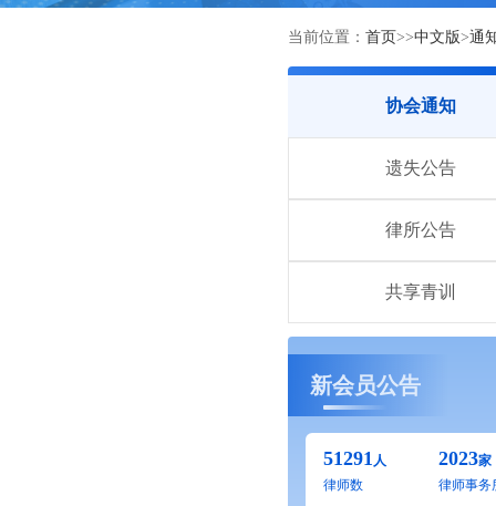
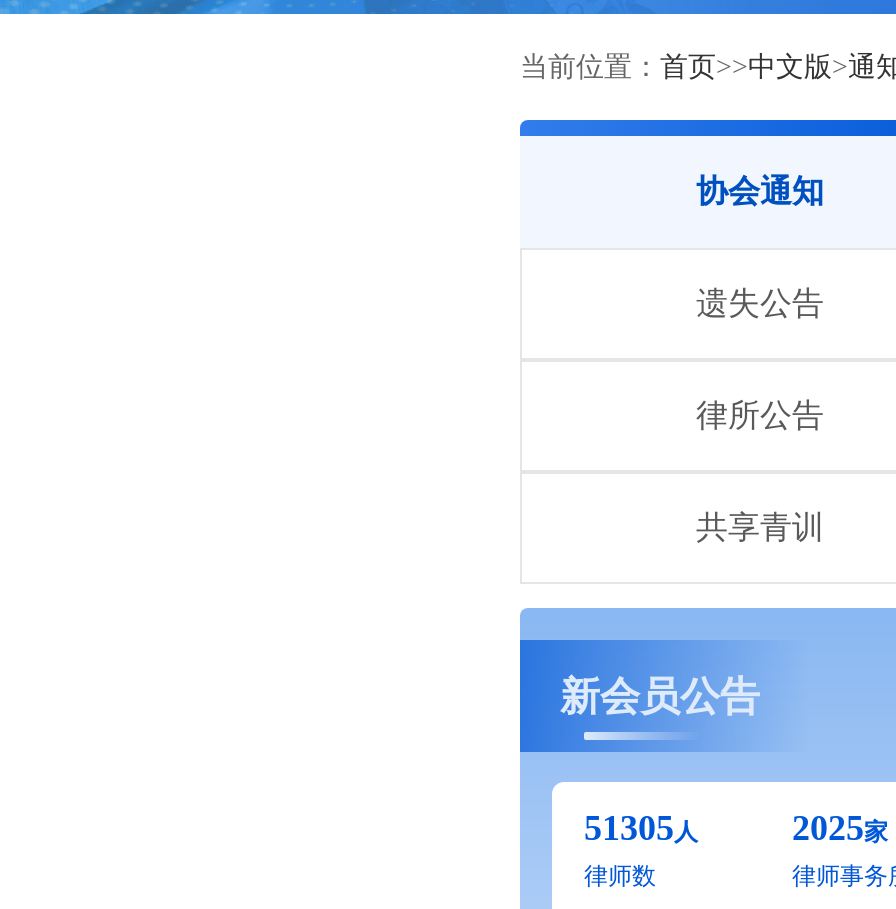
[323,447,386,469] 51291人 -> [584,808,698,848] 51305人
[438,447,492,469] 2023家 -> [792,808,888,848] 2025家

